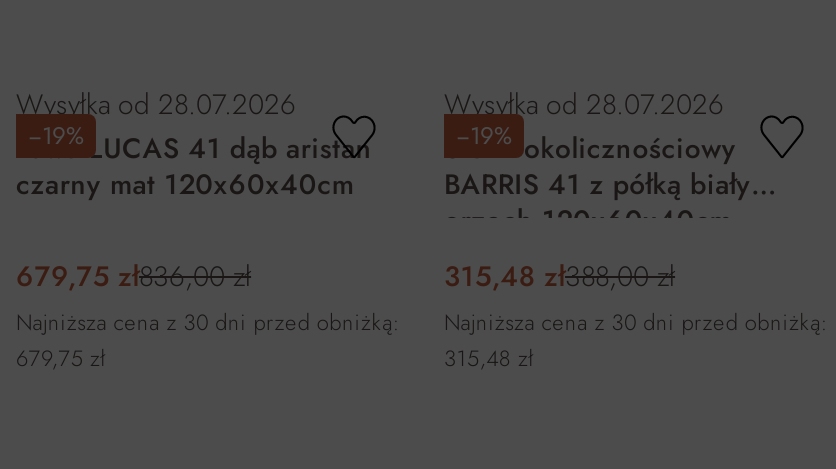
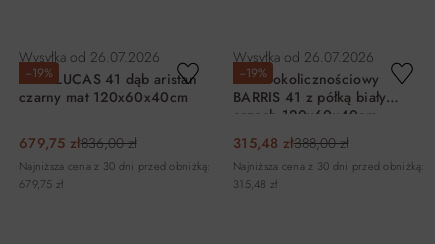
[16,84,296,124] Wysyłka od 28.07.2026 -> [19,47,160,67] Wysyłka od 26.07.2026
[444,84,724,124] Wysyłka od 28.07.2026 -> [233,47,374,67] Wysyłka od 26.07.2026

